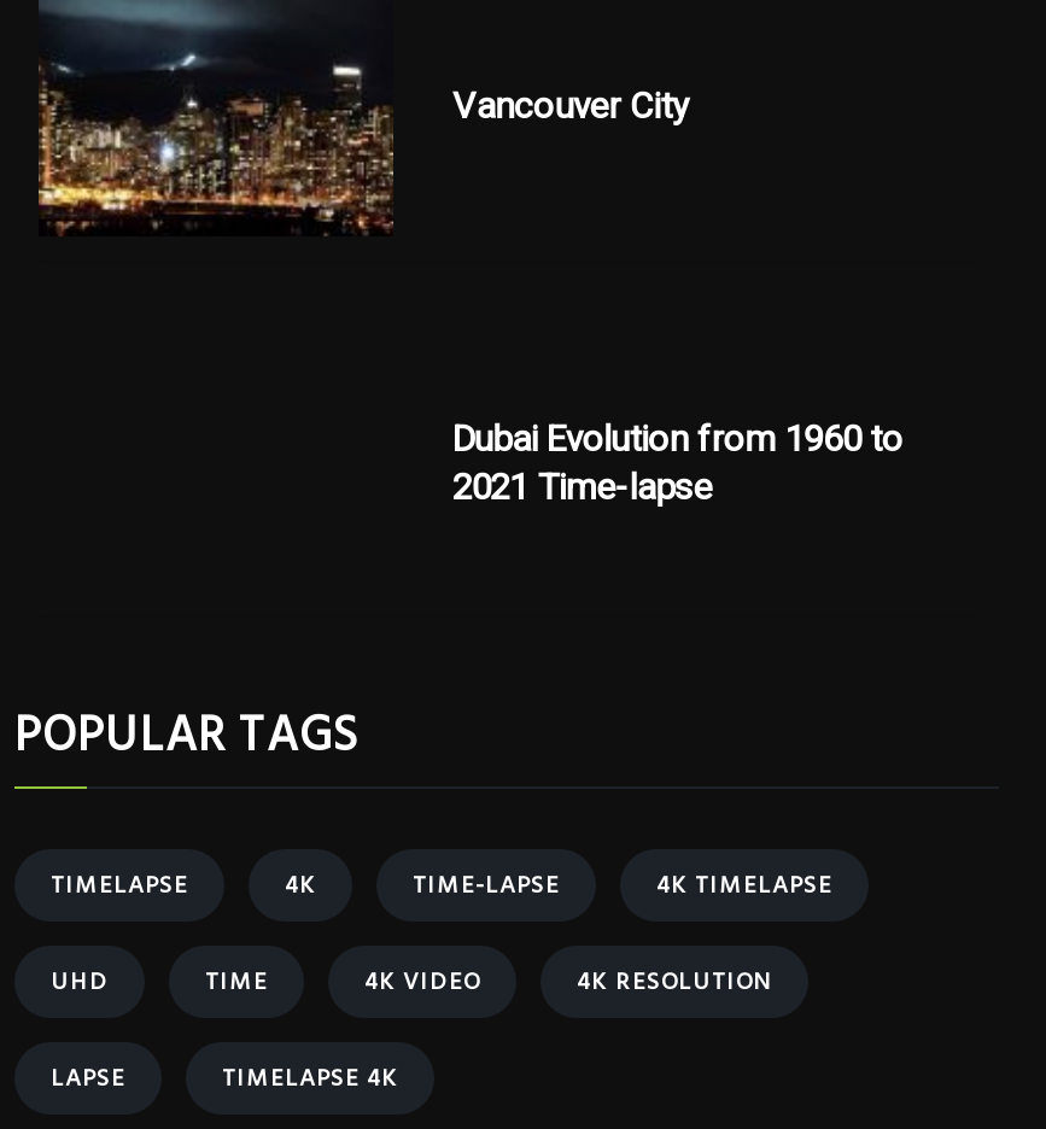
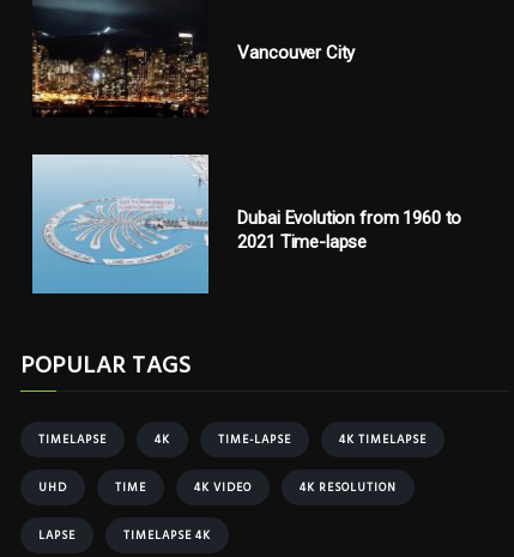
none -> [31,153,210,295] [image]

